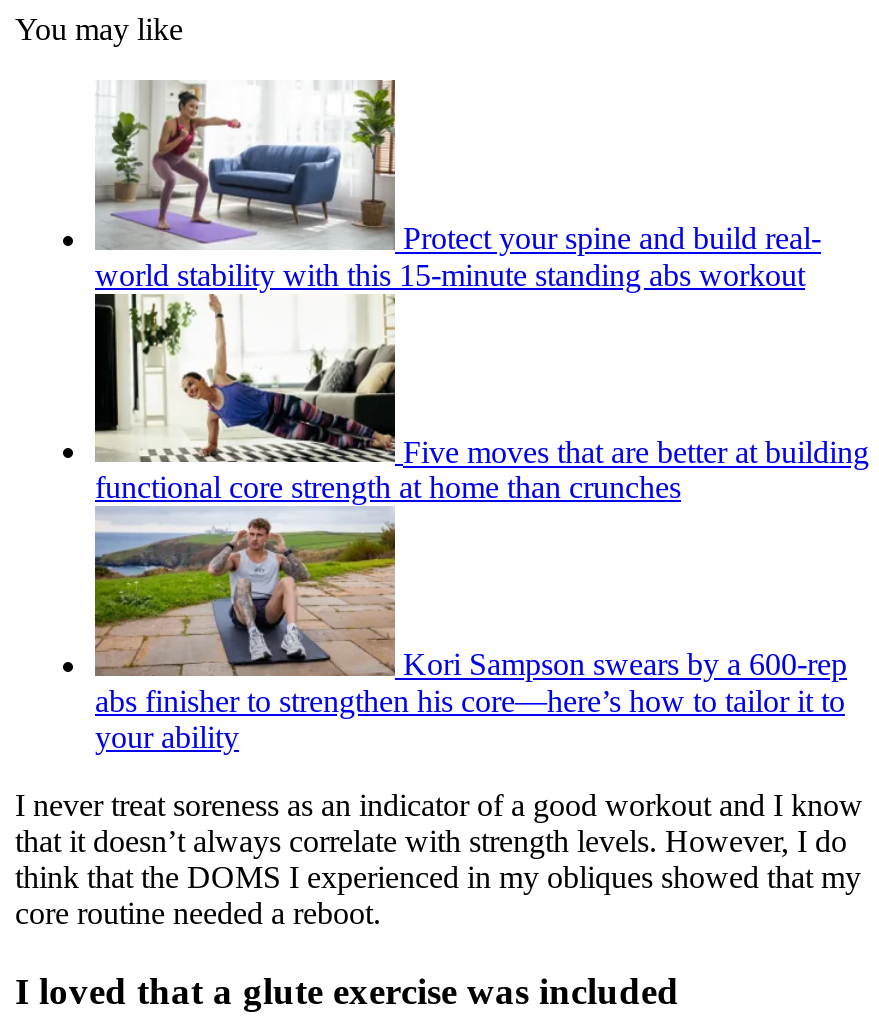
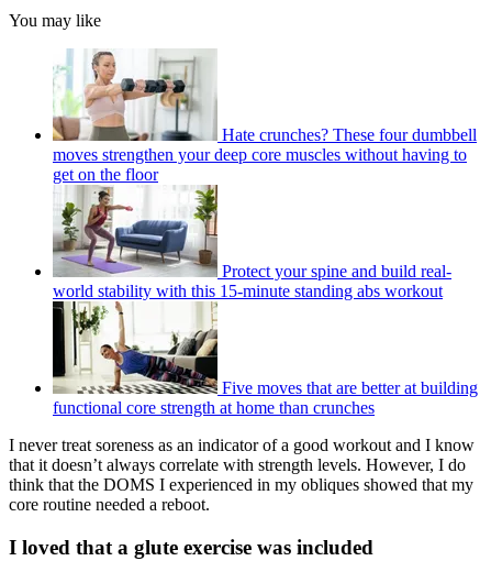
none -> [52,50,477,184] [image] | Hate crunches? These four dumbbell | moves strengthen your deep core muscles without having to | get on the floor
moved [93,78,869,505] -> [52,183,478,417]: [image] | Protect your spine and build real- | world stability with this 15-minute standing abs workout | Five moves that are better at building | functional core strength at home than crunches
[93,510,847,754] [image] | Kori Sampson swears by a 600-rep | abs finisher to strengthen his core—here’s how to tailor it to | your ability -> none

